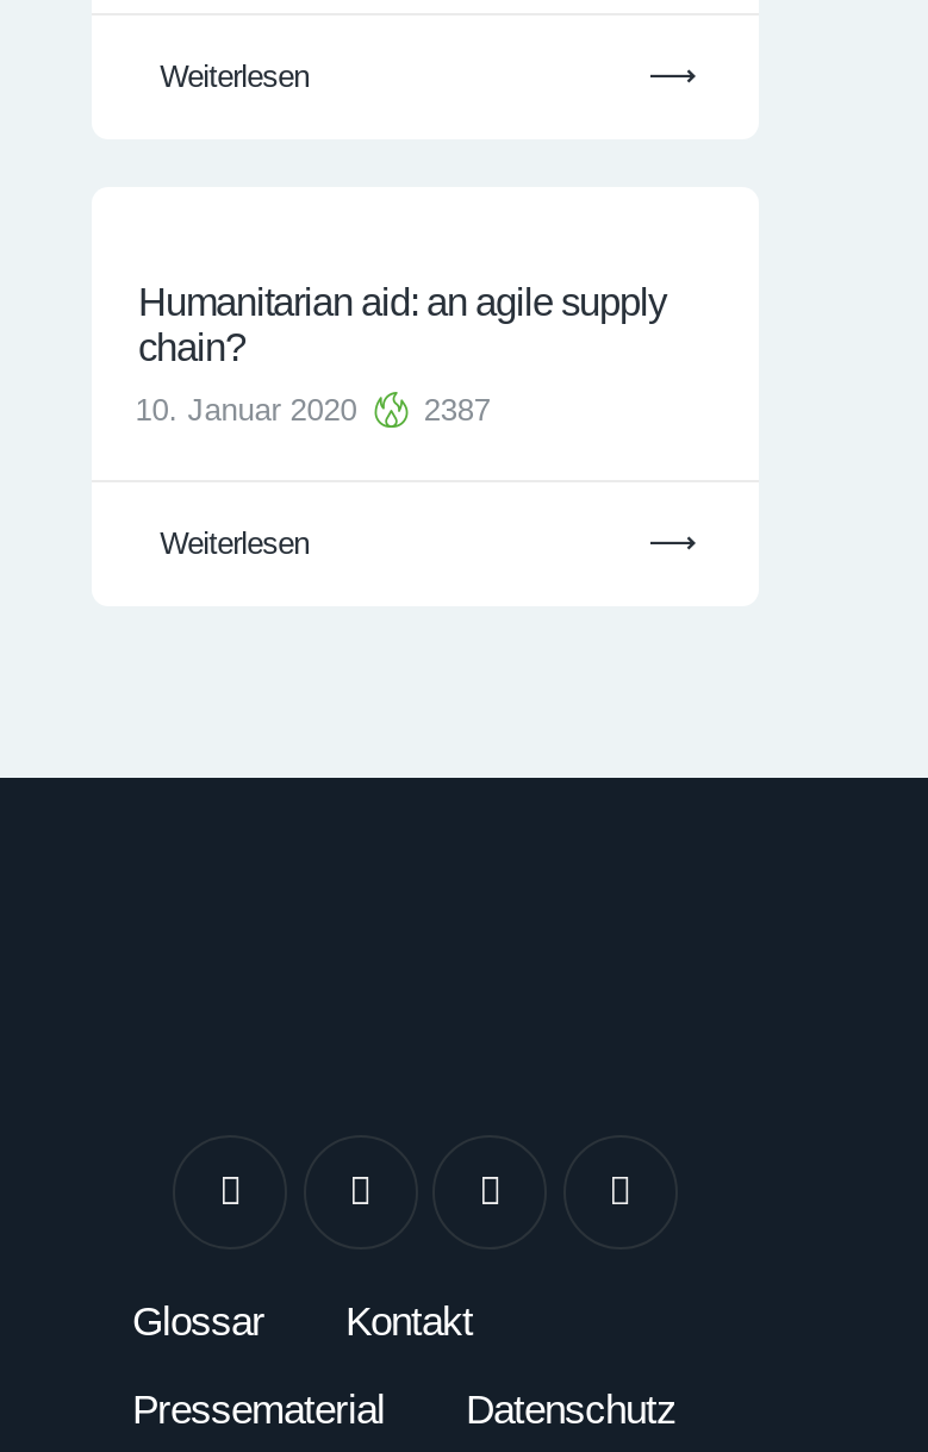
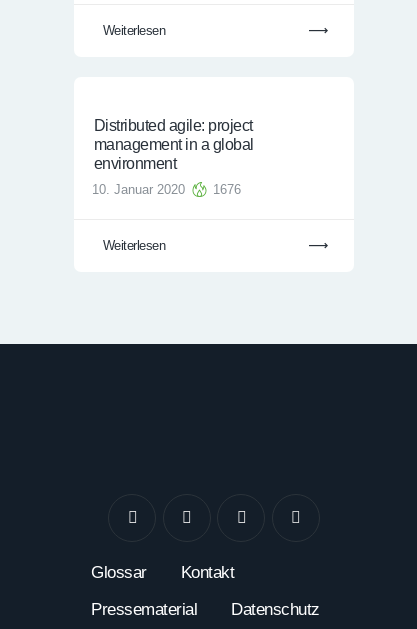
[138,279,666,367] Humanitarian aid: an agile supply | chain? -> [93,116,253,172] Distributed agile: project | management in a global | environment
[135,393,491,429] 10. Januar 2020 2387 -> [92,182,241,197] 10. Januar 2020 1676

